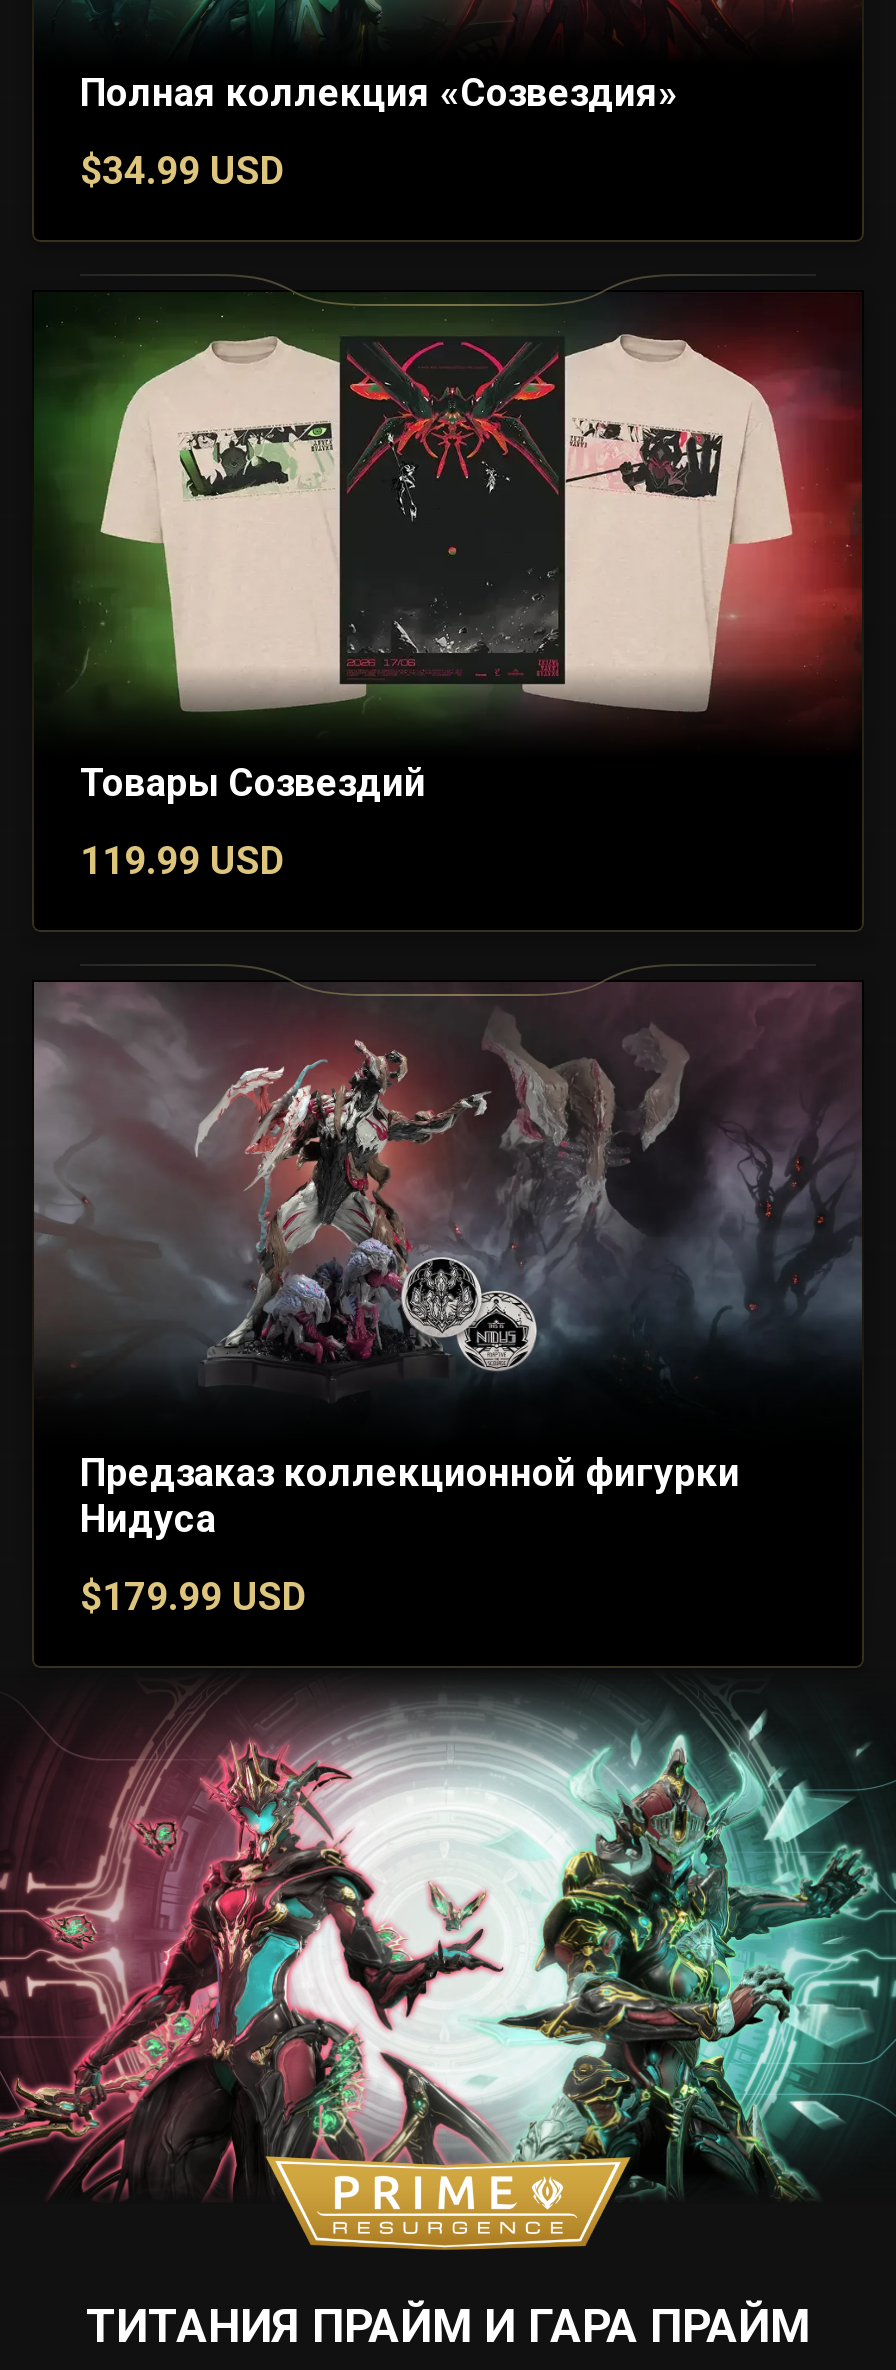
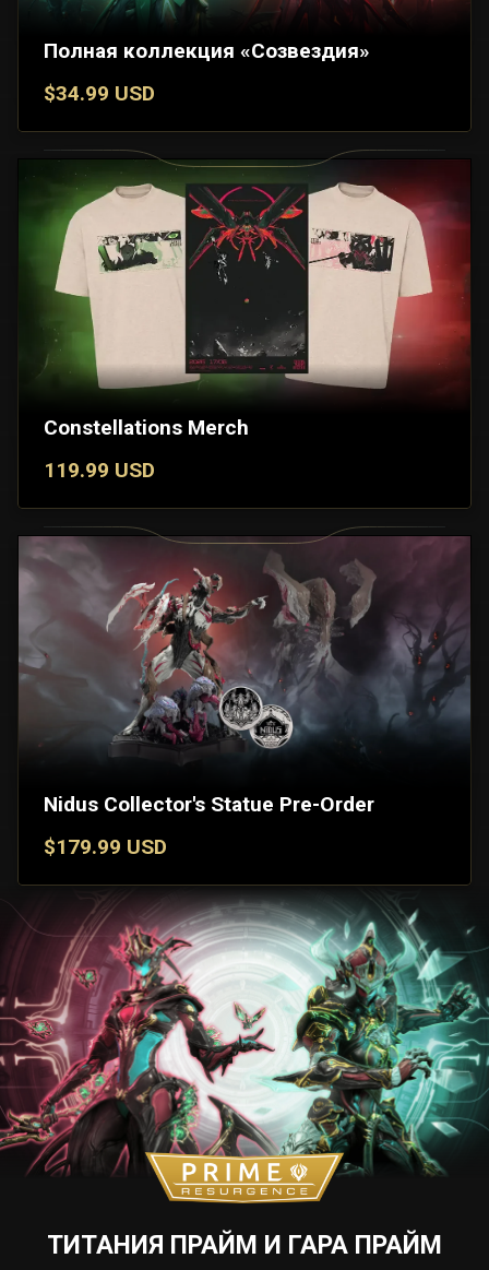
[80,759,426,805] Товары Созвездий -> [44,415,249,440] Constellations Merch
[80,1449,740,1541] Предзаказ коллекционной фигурки | Нидуса -> [44,791,374,816] Nidus Collector's Statue Pre-Order

